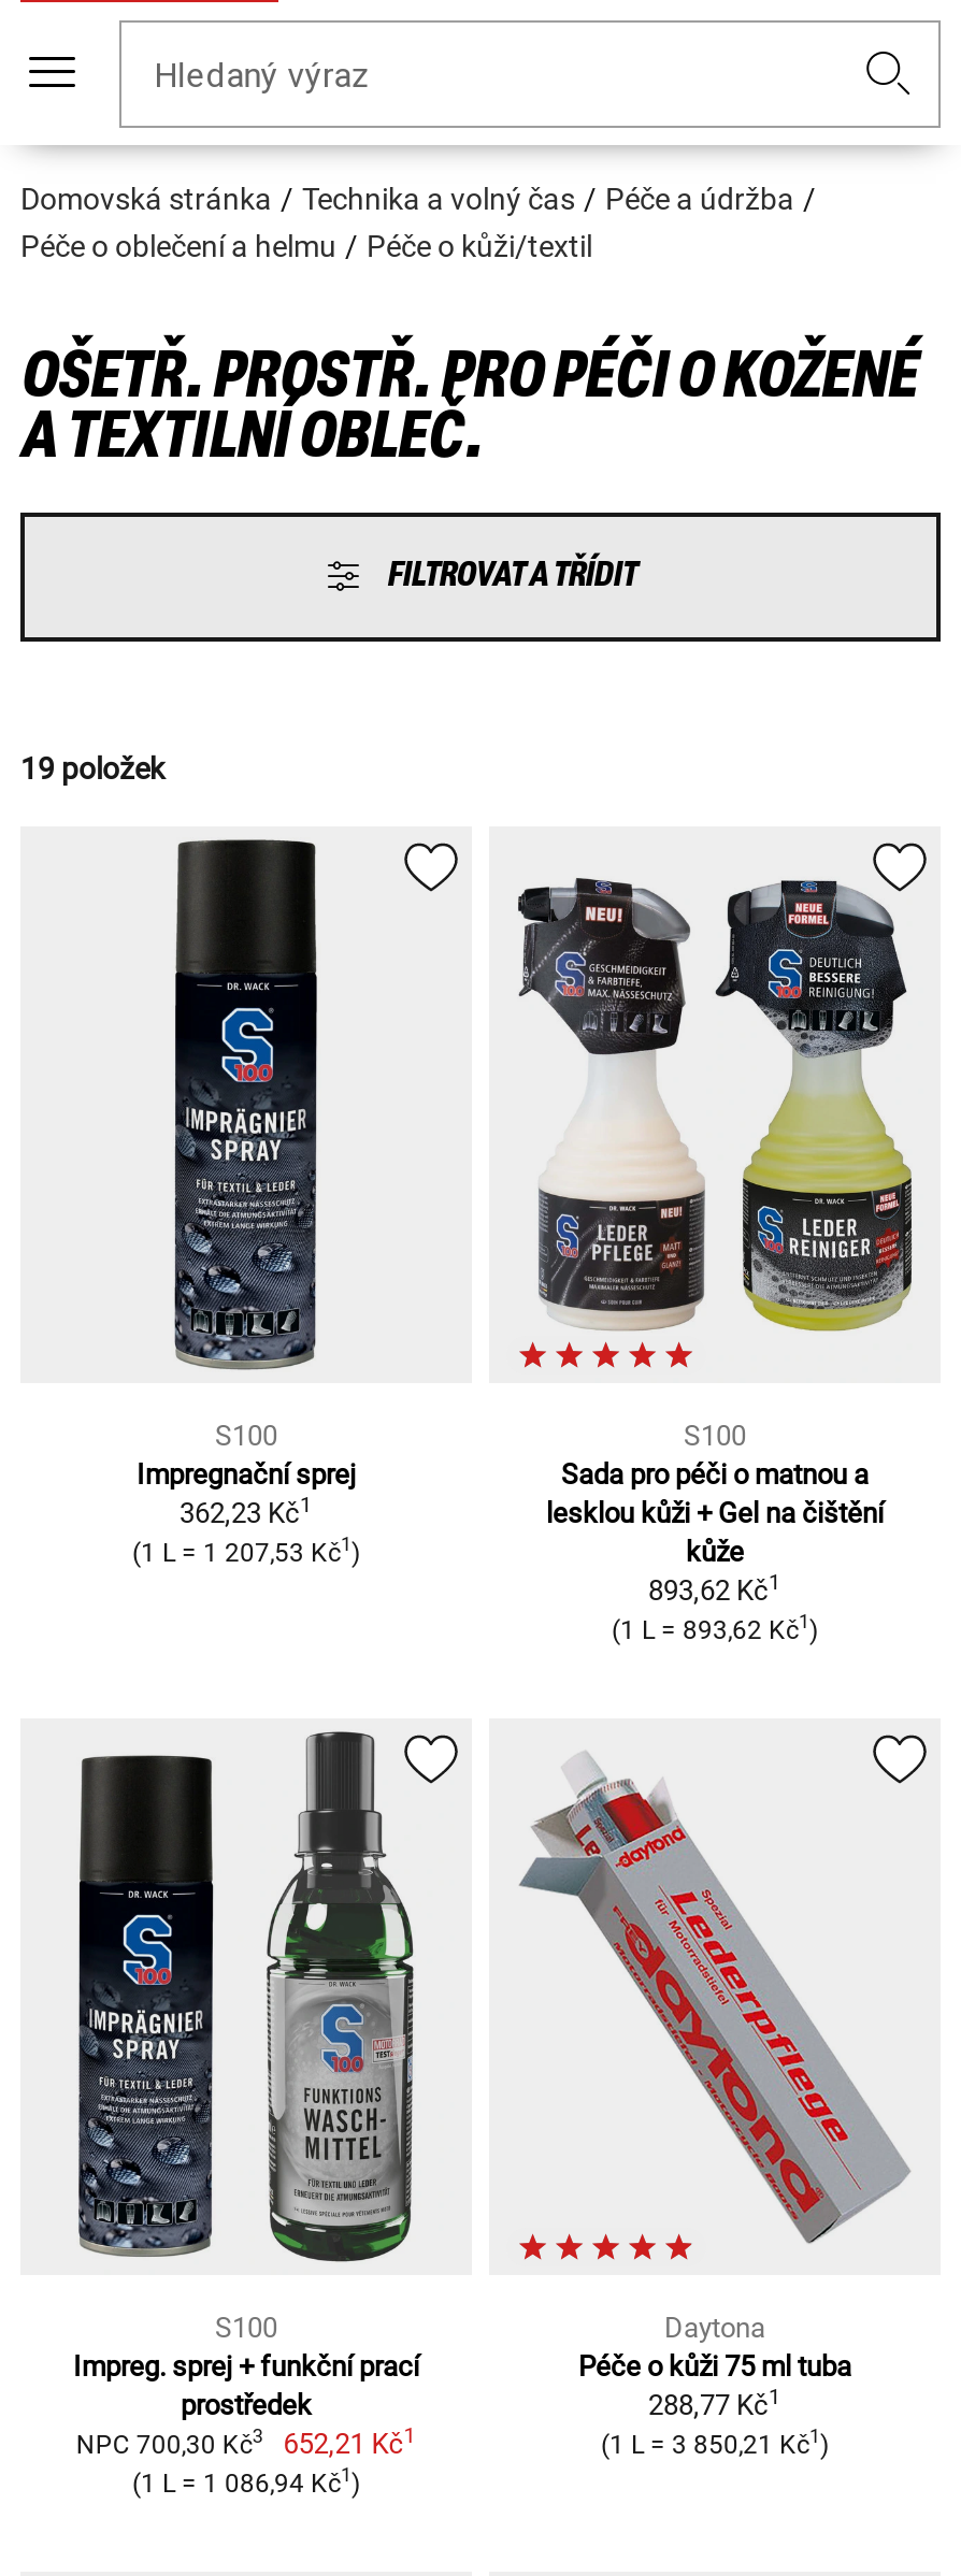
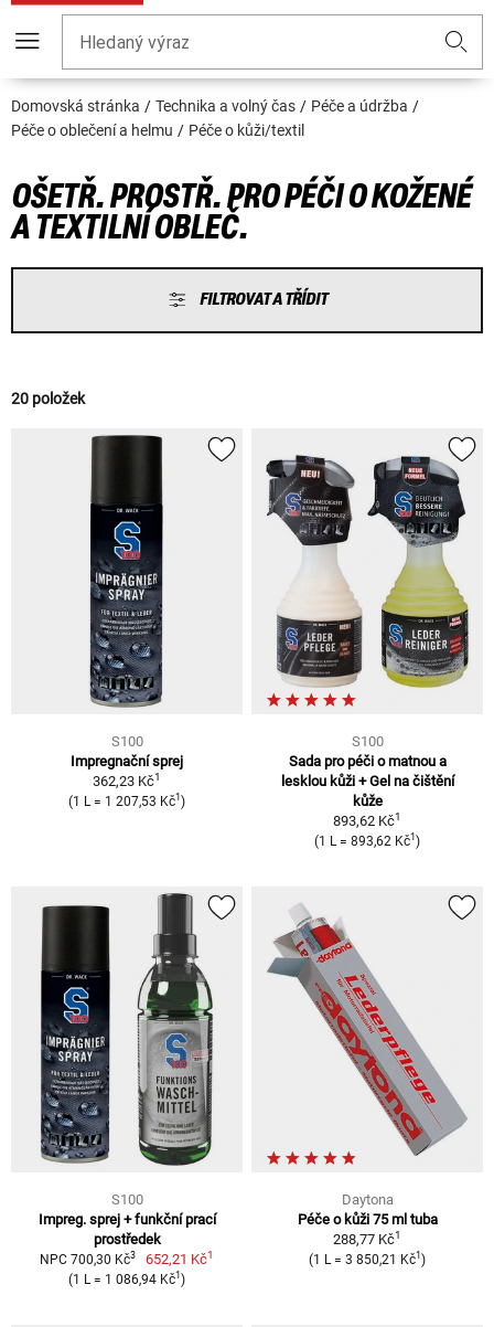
[20,752,164,786] 19 položek -> [11,390,85,408] 20 položek

